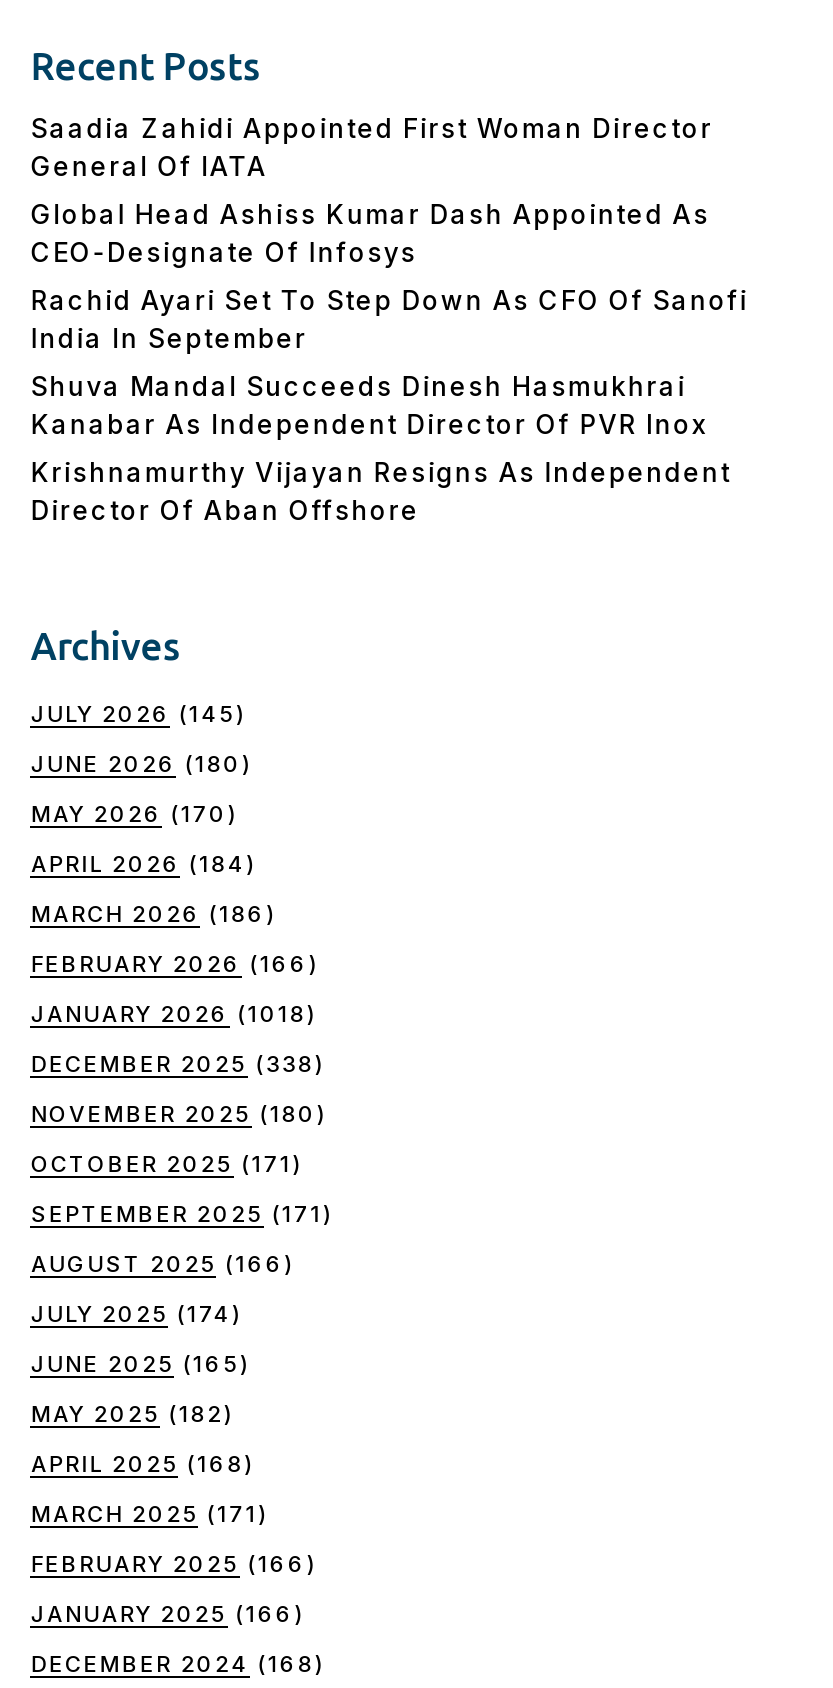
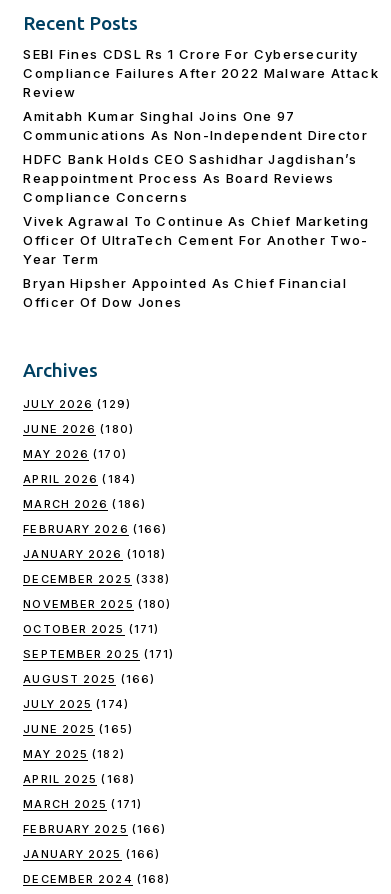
[31,112,713,182] Saadia Zahidi Appointed First Woman Director | General Of IATA -> [23,46,379,100] SEBI Fines CDSL Rs 1 Crore For Cybersecurity | Compliance Failures After 2022 Malware Attack | Review
[31,198,710,268] Global Head Ashiss Kumar Dash Appointed As | CEO-Designate Of Infosys -> [23,108,368,143] Amitabh Kumar Singhal Joins One 97 | Communications As Non-Independent Director
[31,284,748,354] Rachid Ayari Set To Step Down As CFO Of Sanofi | India In September -> [23,151,358,205] HDFC Bank Holds CEO Sashidhar Jagdishan’s | Reappointment Process As Board Reviews | Compliance Concerns
[31,370,708,440] Shuva Mandal Succeeds Dinesh Hasmukhrai | Kanabar As Independent Director Of PVR Inox -> [23,213,369,267] Vivek Agrawal To Continue As Chief Marketing | Officer Of UltraTech Cement For Another Two- | Year Term
[31,456,731,526] Krishnamurthy Vijayan Resigns As Independent | Director Of Aban Offshore -> [23,275,347,310] Bryan Hipsher Appointed As Chief Financial | Officer Of Dow Jones
[31,700,246,728] JULY 2026 (145) -> [23,397,131,411] JULY 2026 (129)

